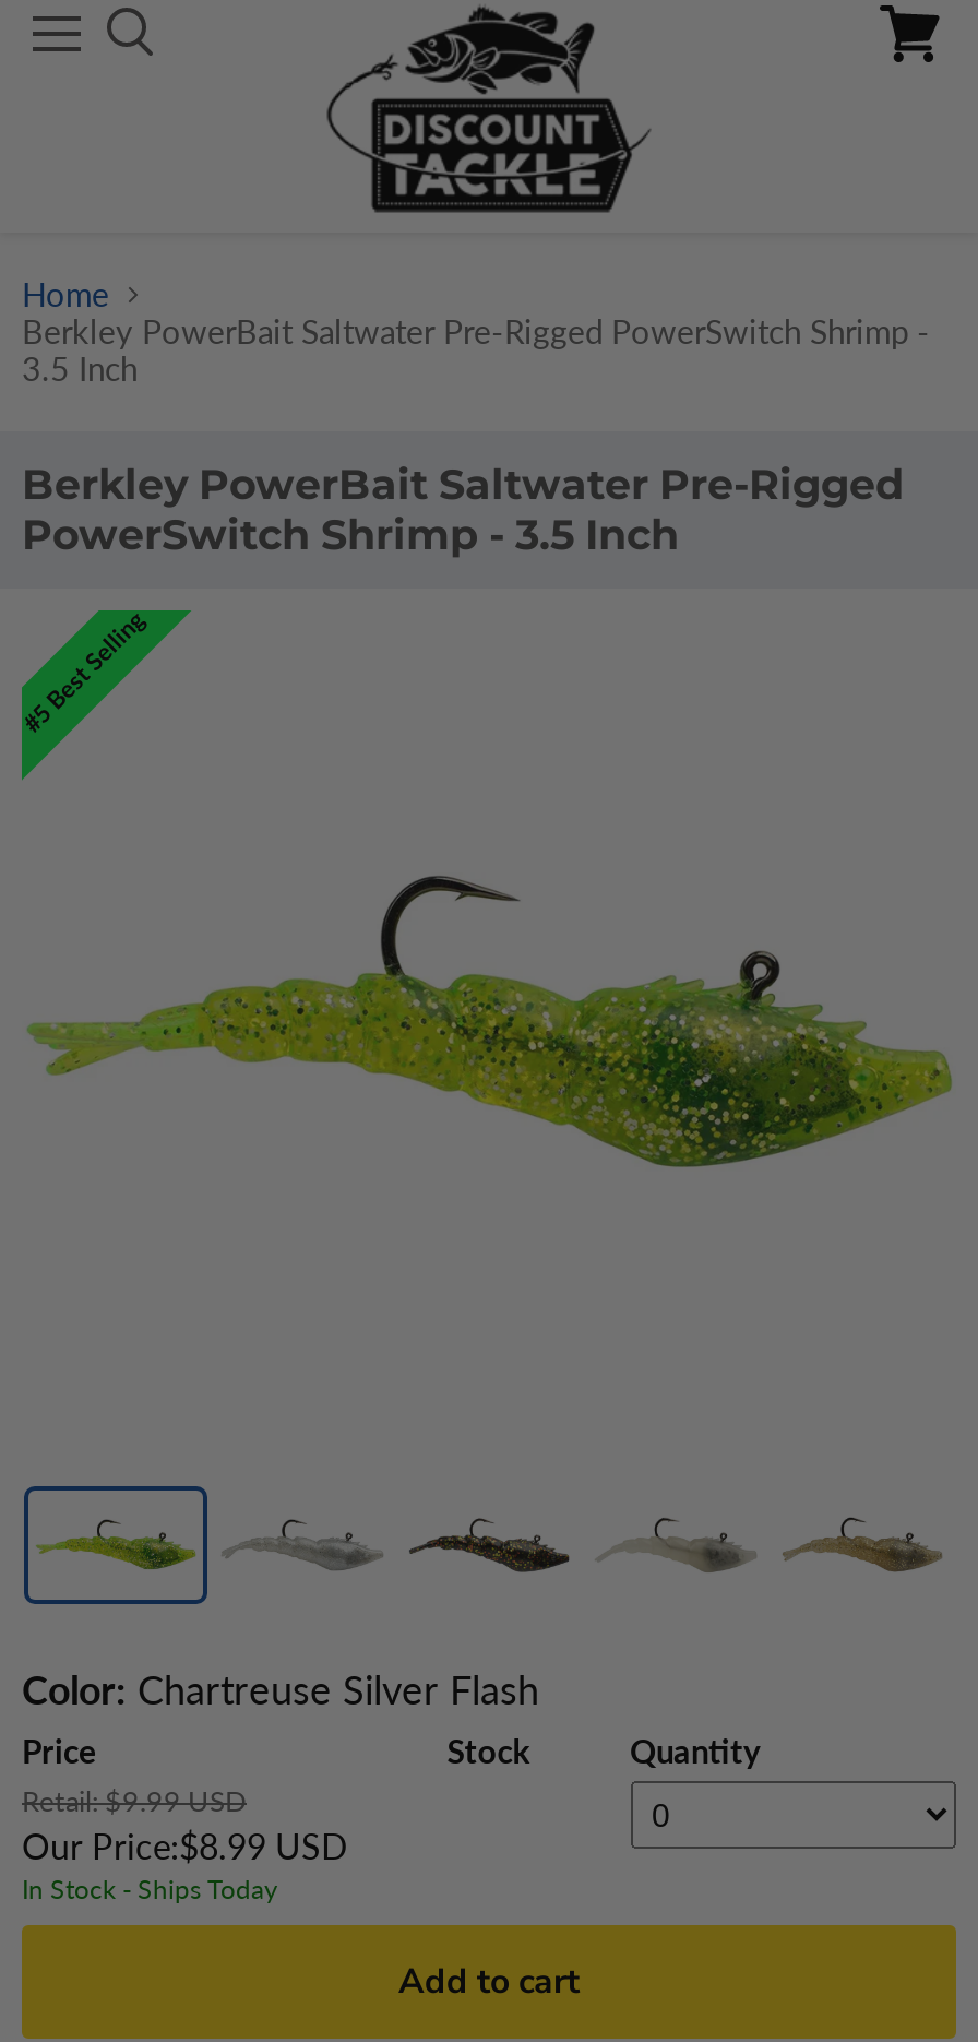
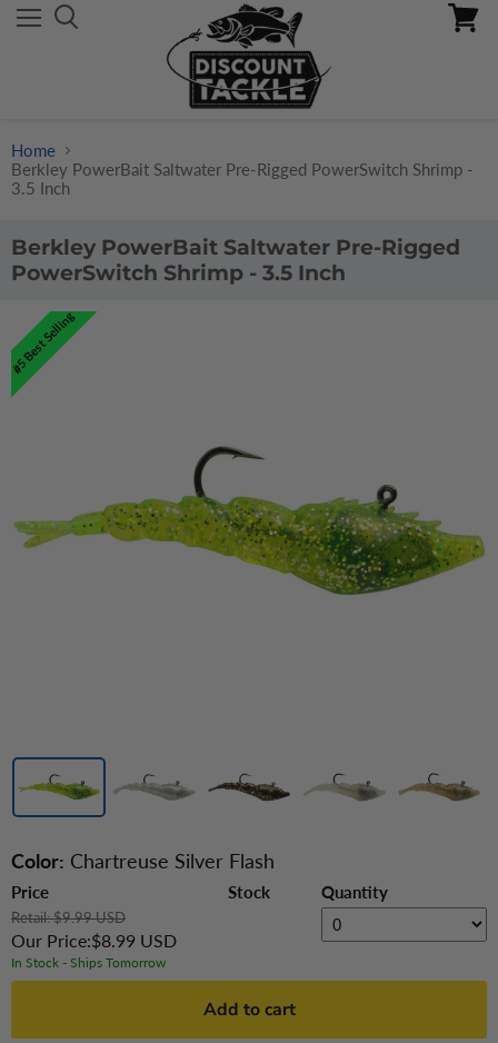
[22,1873,277,1906] In Stock - Ships Today -> [11,954,166,971] In Stock - Ships Tomorrow

